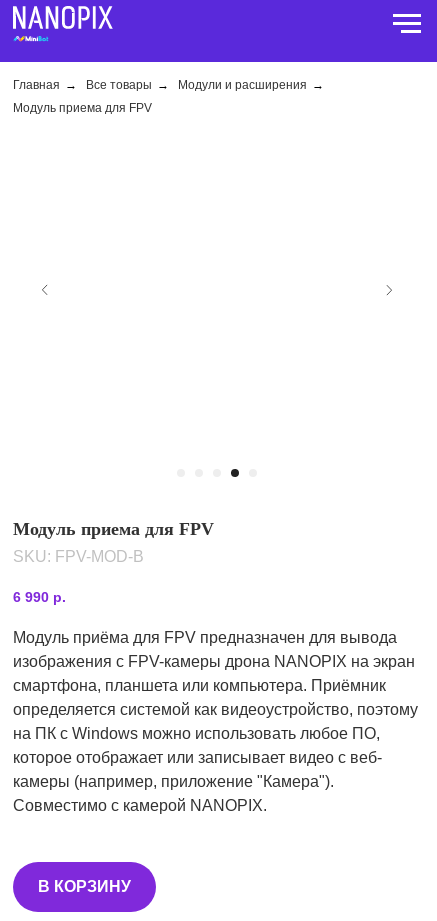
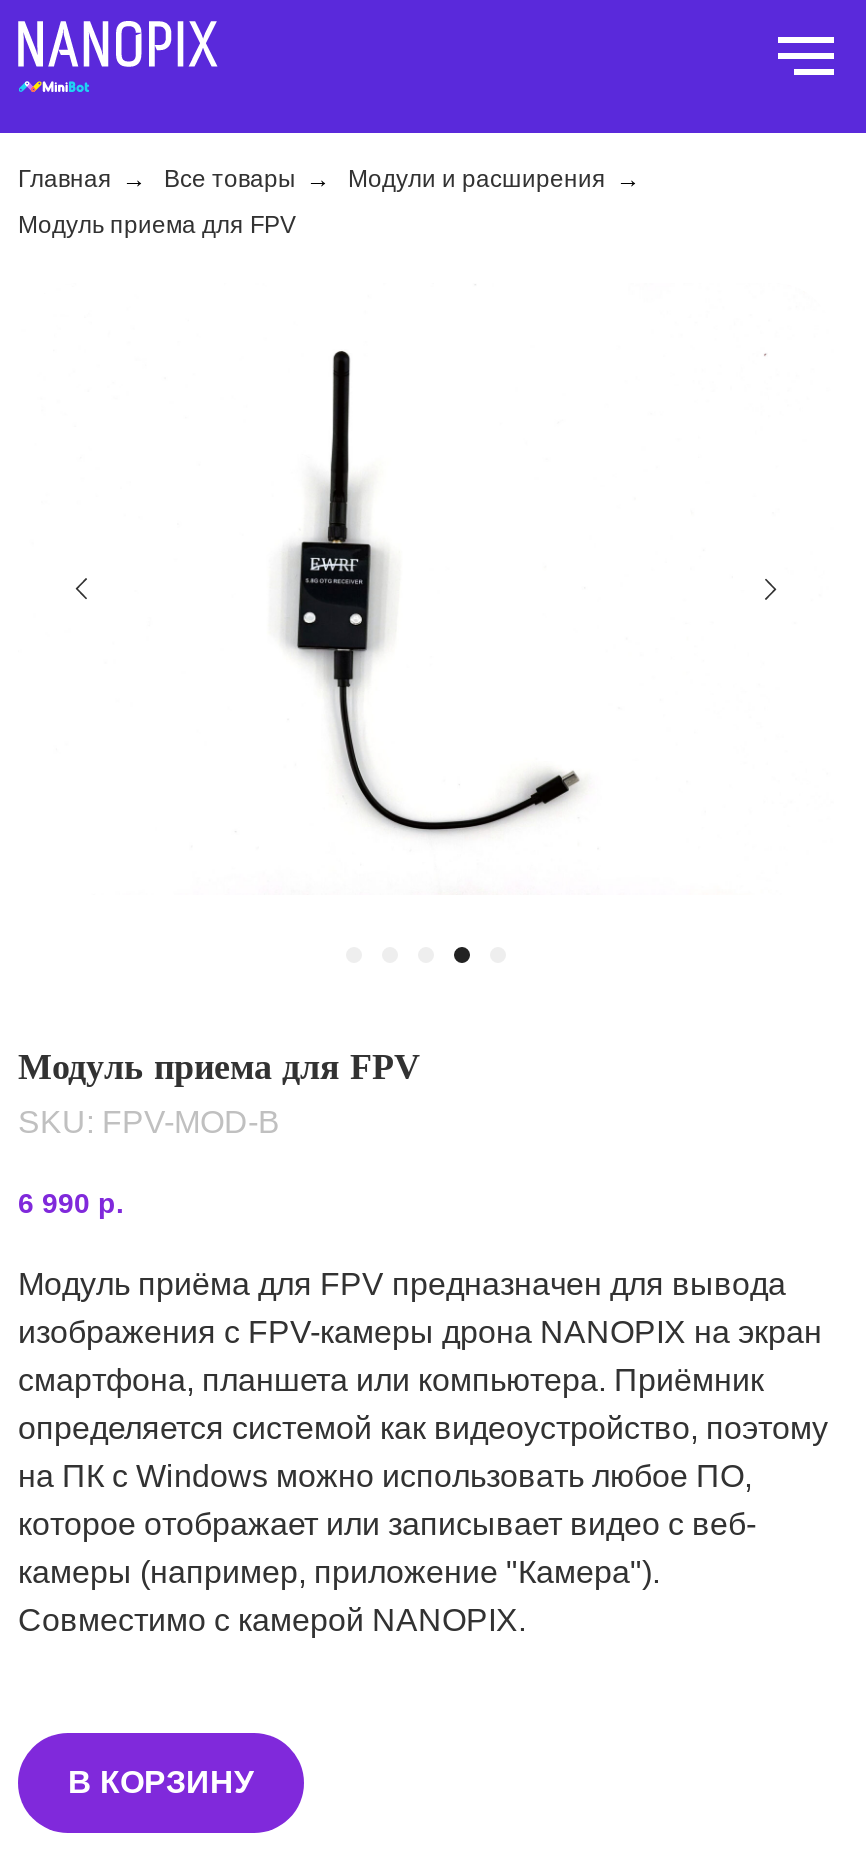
none -> [282,349,582,835] [image]

